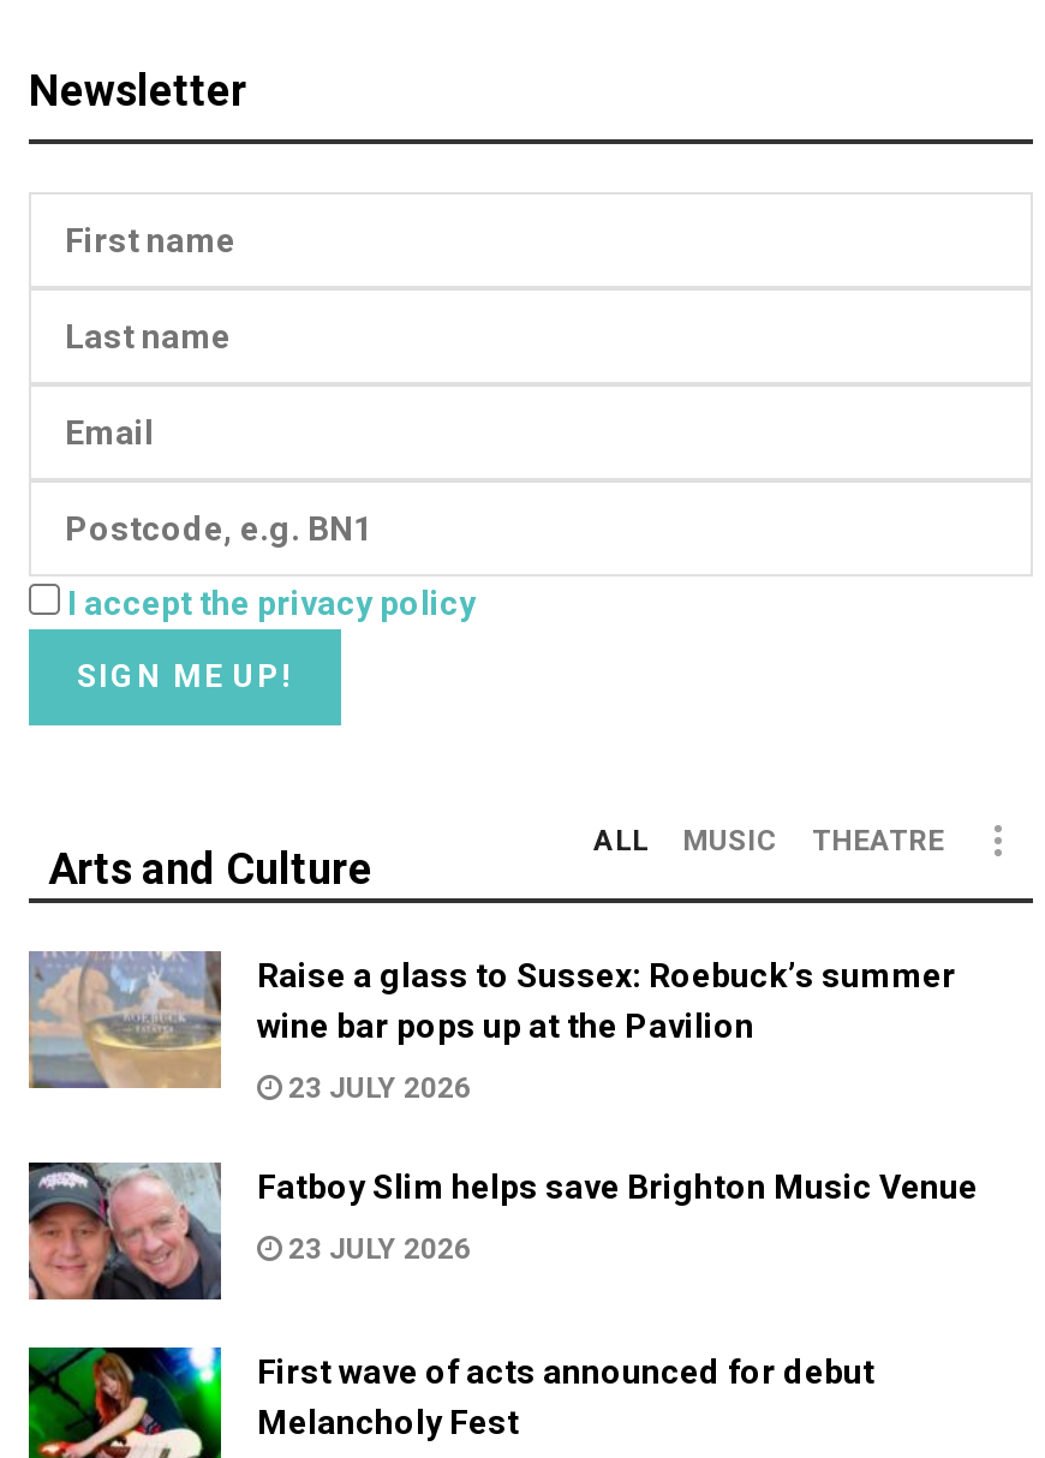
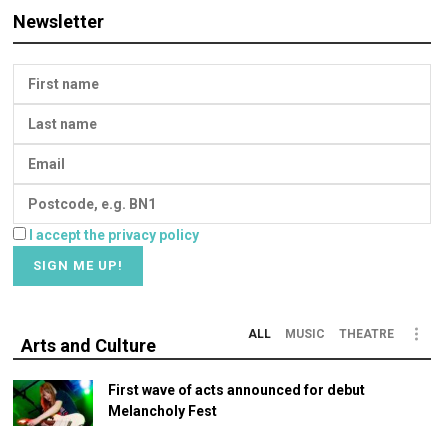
[29,949,978,1266] [image] | Raise a glass to Sussex: Roebuck’s summer | wine bar pops up at the Pavilion | 23 JULY 2026 | Fatboy Slim helps save Brighton Music Venue | 23 JULY 2026 -> none
[26,1160,223,1302] [image] -> none

